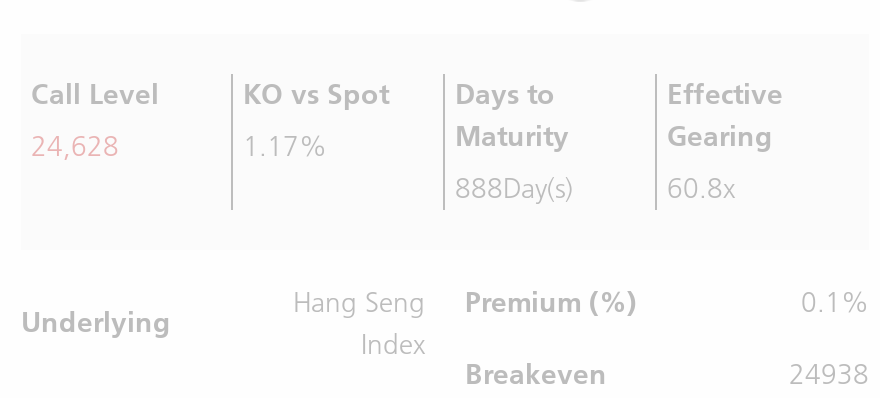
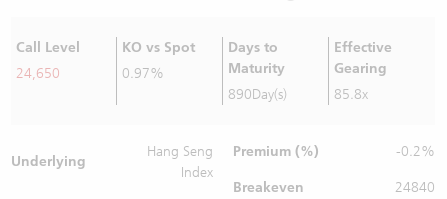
[31,130,119,164] 24,628 -> [16,65,60,82] 24,650
[243,130,327,164] 1.17% -> [122,65,164,82] 0.97%
[455,172,573,206] 888Day(s) -> [228,86,287,103] 890Day(s)
[667,172,735,206] 60.8x -> [334,86,368,103] 85.8x
[801,286,869,320] 0.1% -> [396,143,435,160] -0.2%
[789,358,869,392] 24938 -> [395,179,435,196] 24840

